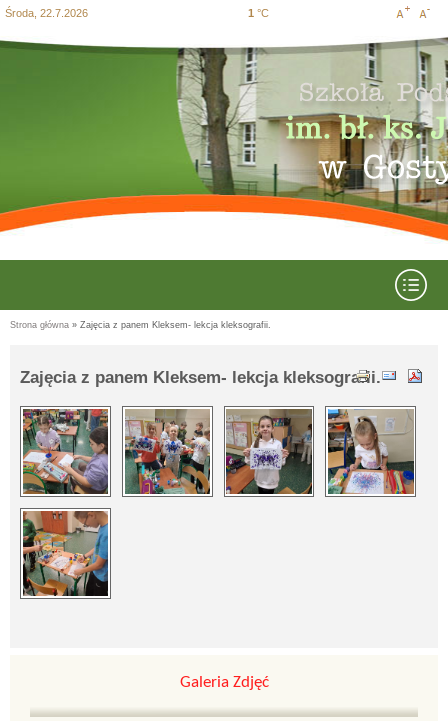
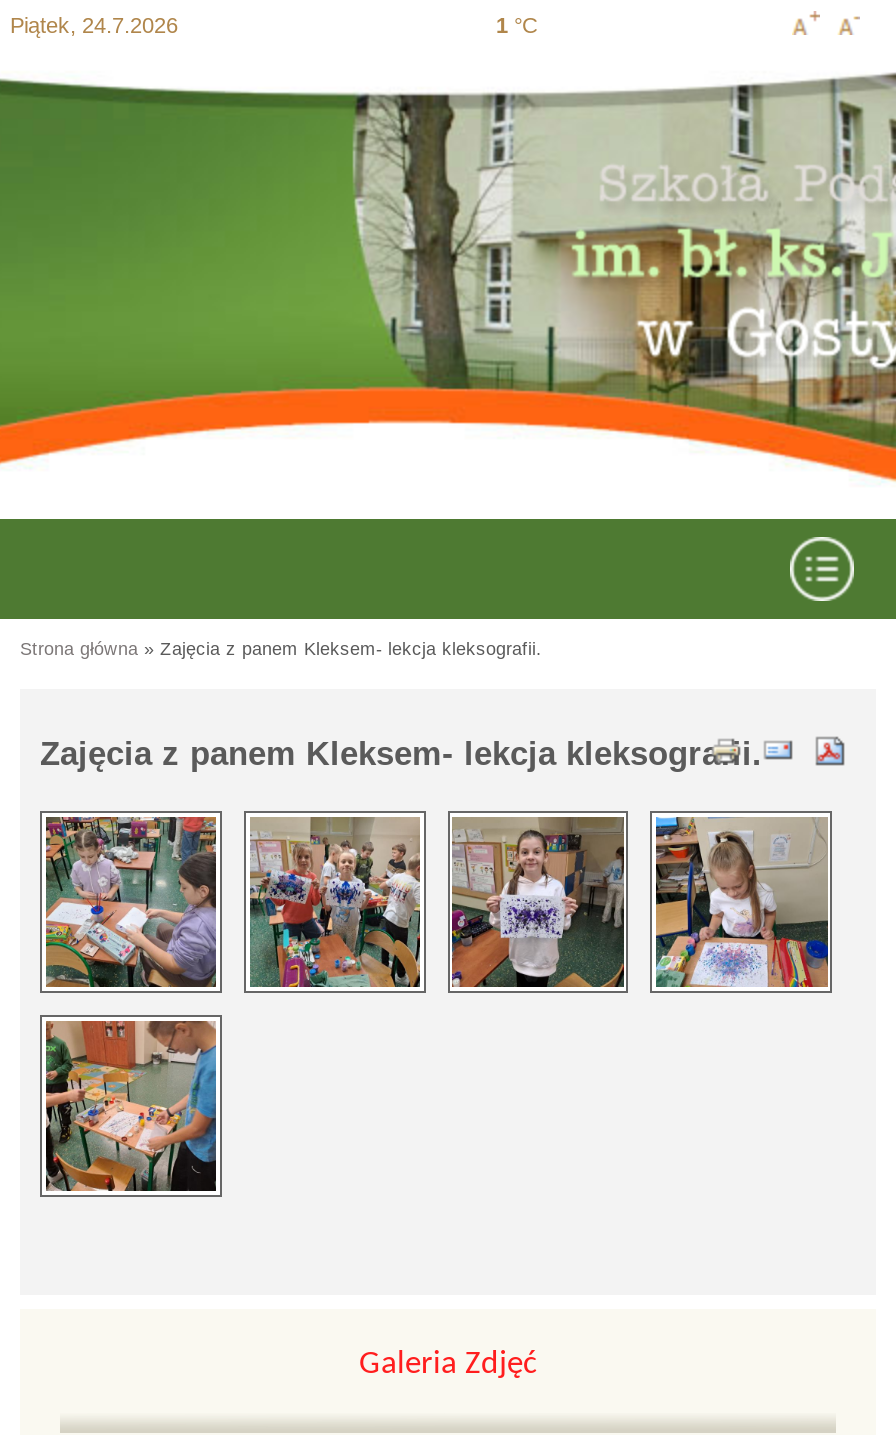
[5,7,88,19] Środa, 22.7.2026 -> [10,13,178,37] Piątek, 24.7.2026

